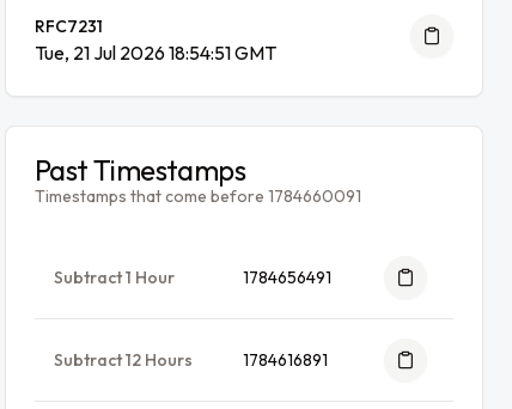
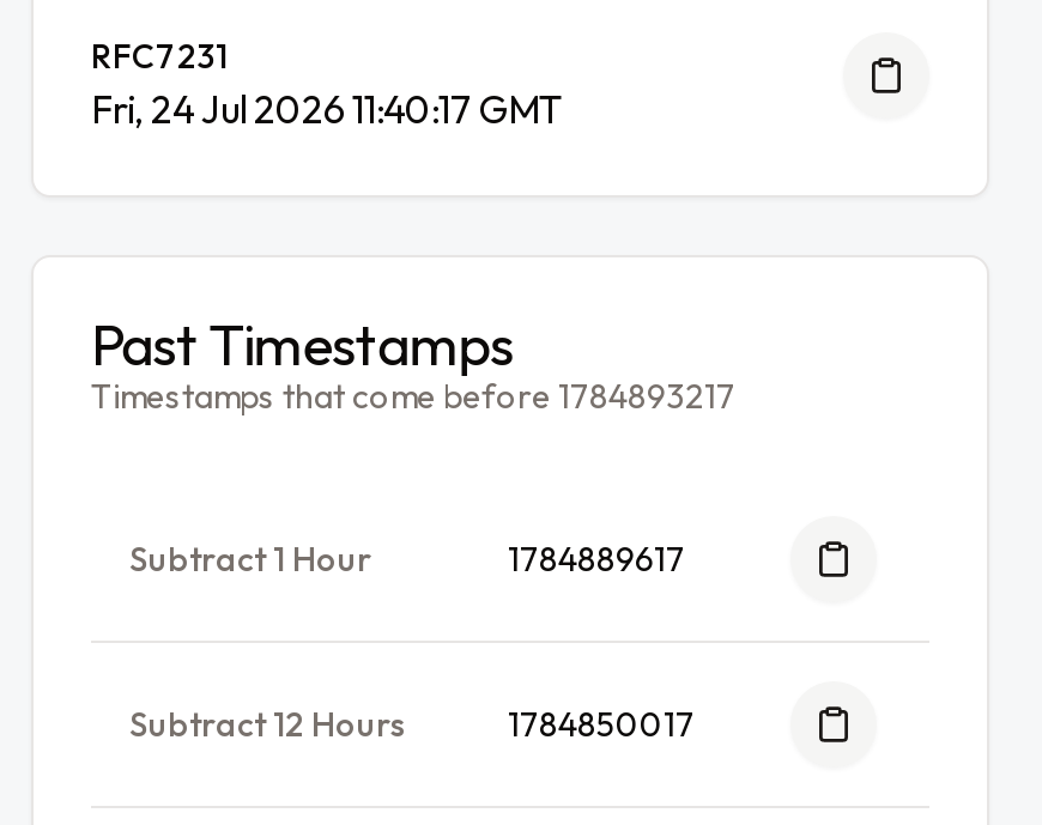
[35,41,276,65] Tue, 21 Jul 2026 18:54:51 GMT -> [91,85,563,133] Fri, 24 Jul 2026 11:40:17 GMT
[35,185,361,207] Timestamps that come before 1784660091 -> [91,375,735,418] Timestamps that come before 1784893217
[243,267,331,288] 1784656491 -> [508,538,685,581] 1784889617
[243,349,328,371] 1784616891 -> [508,703,695,746] 1784850017

